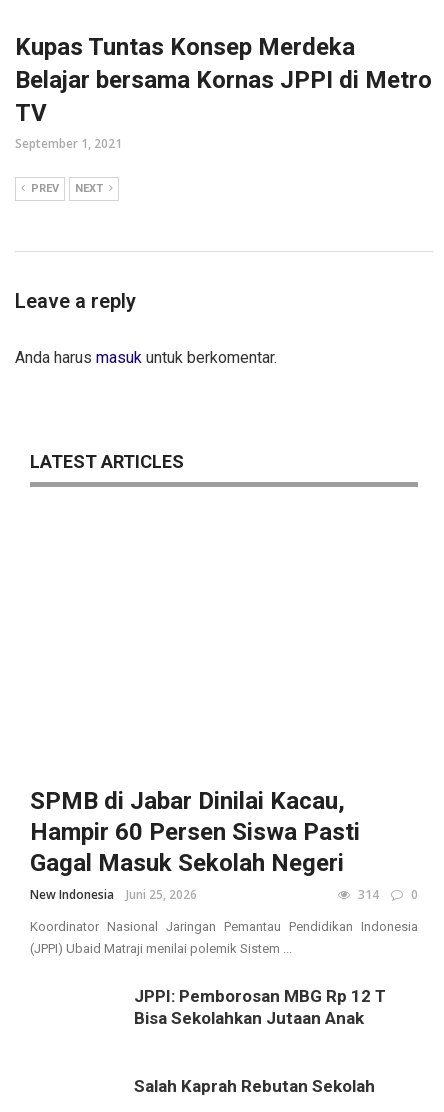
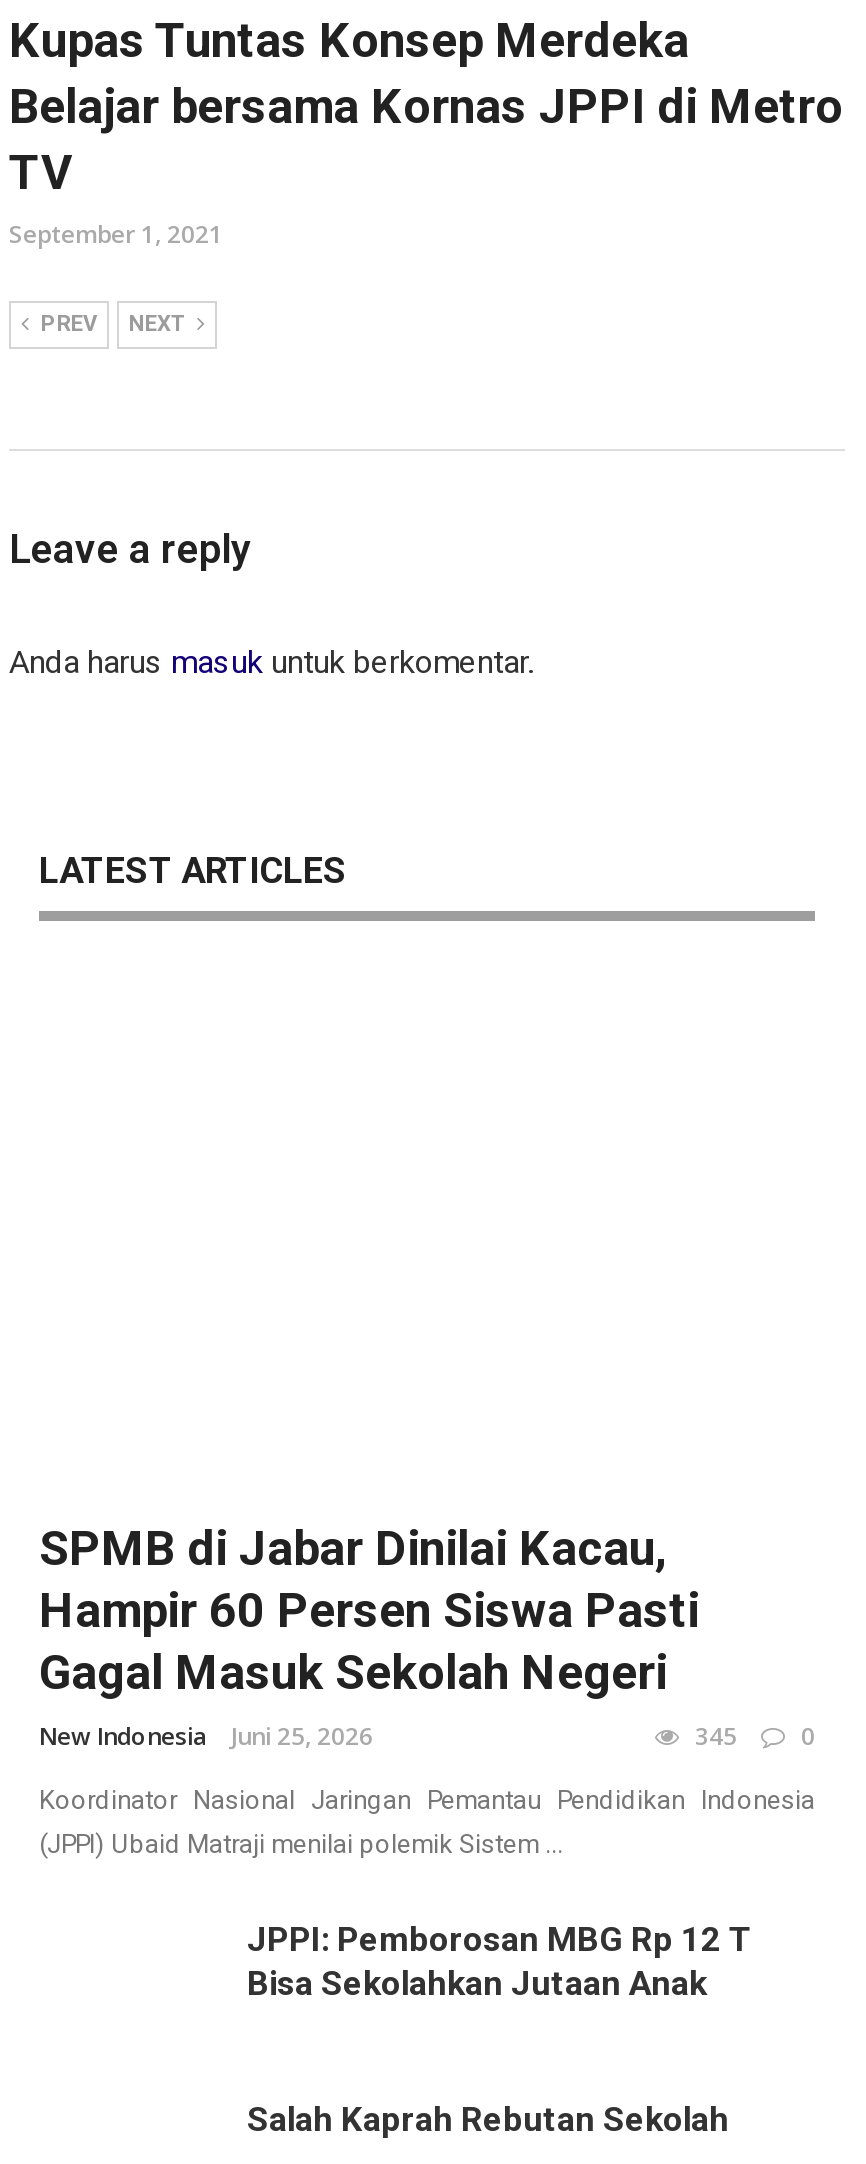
[358,886,418,903] 314 0 -> [695,1718,815,1752] 345 0

